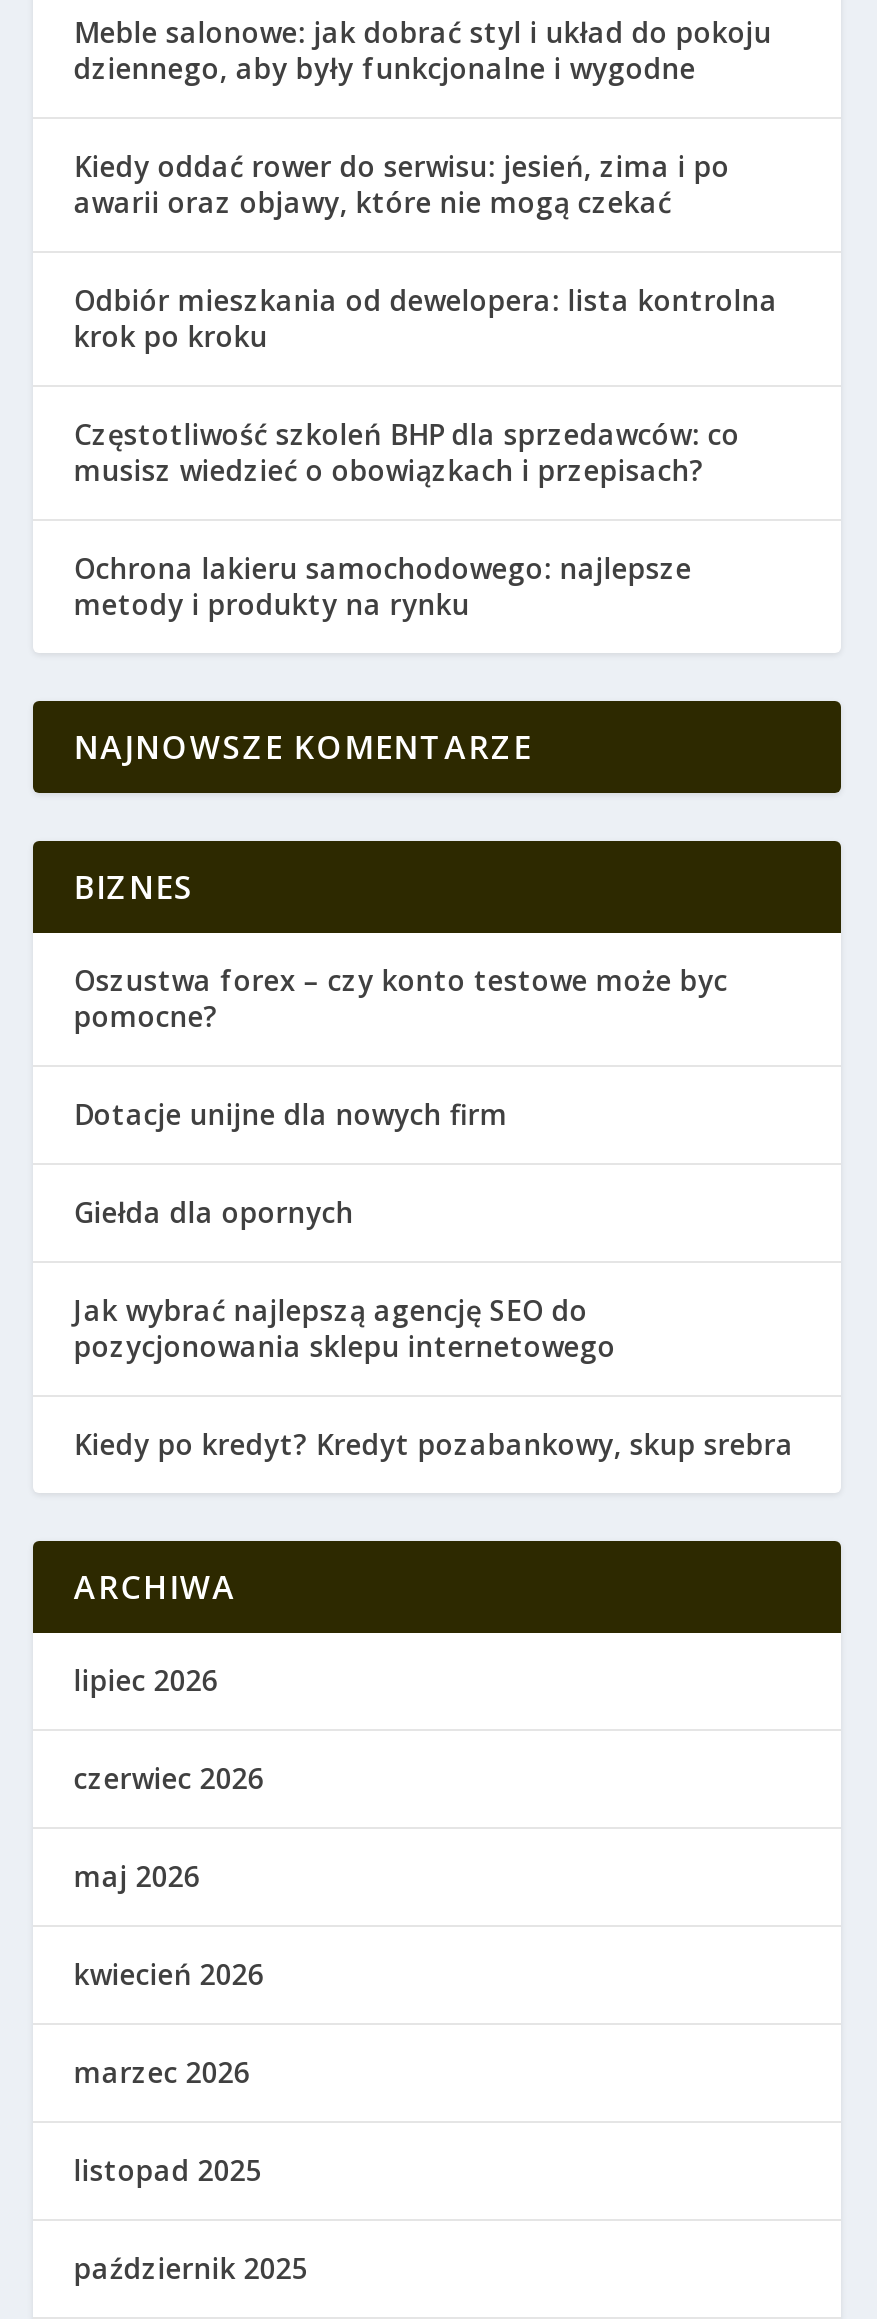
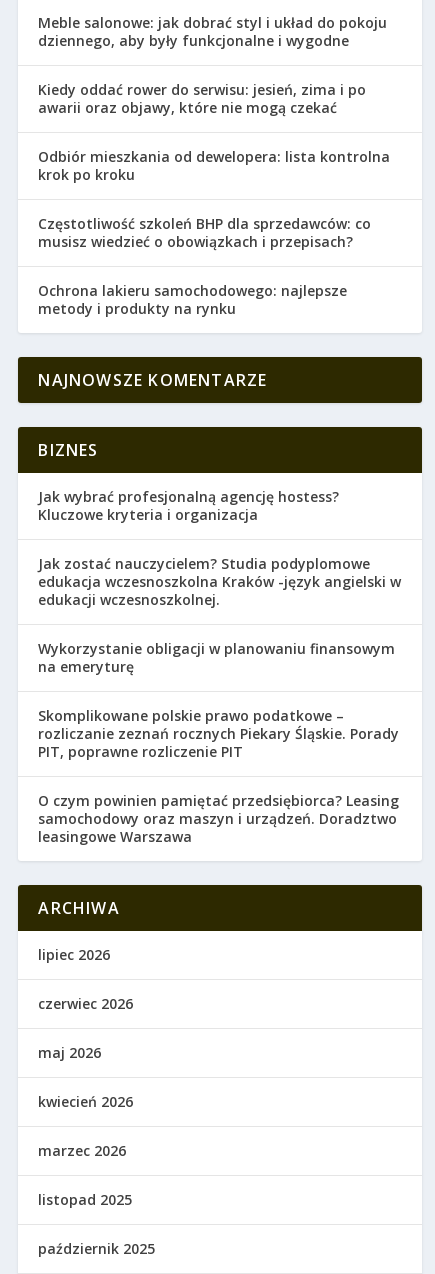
[74,962,728,1036] Oszustwa forex – czy konto testowe może byc | pomocne? -> [38,487,339,524] Jak wybrać profesjonalną agencję hostess? | Kluczowe kryteria i organizacja
[74,1096,508,1134] Dotacje unijne dla nowych firm -> [38,554,401,609] Jak zostać nauczycielem? Studia podyplomowe | edukacja wczesnoszkolna Kraków -język angielski w | edukacji wczesnoszkolnej.
[74,1194,354,1232] Giełda dla opornych -> [38,639,395,676] Wykorzystanie obligacji w planowaniu finansowym | na emeryturę
[74,1292,616,1366] Jak wybrać najlepszą agencję SEO do | pozycjonowania sklepu internetowego -> [38,706,399,761] Skomplikowane polskie prawo podatkowe – | rozliczanie zeznań rocznych Piekary Śląskie. Porady | PIT, poprawne rozliczenie PIT
[74,1426,794,1464] Kiedy po kredyt? Kredyt pozabankowy, skup srebra -> [38,791,399,846] O czym powinien pamiętać przedsiębiorca? Leasing | samochodowy oraz maszyn i urządzeń. Doradztwo | leasingowe Warszawa

